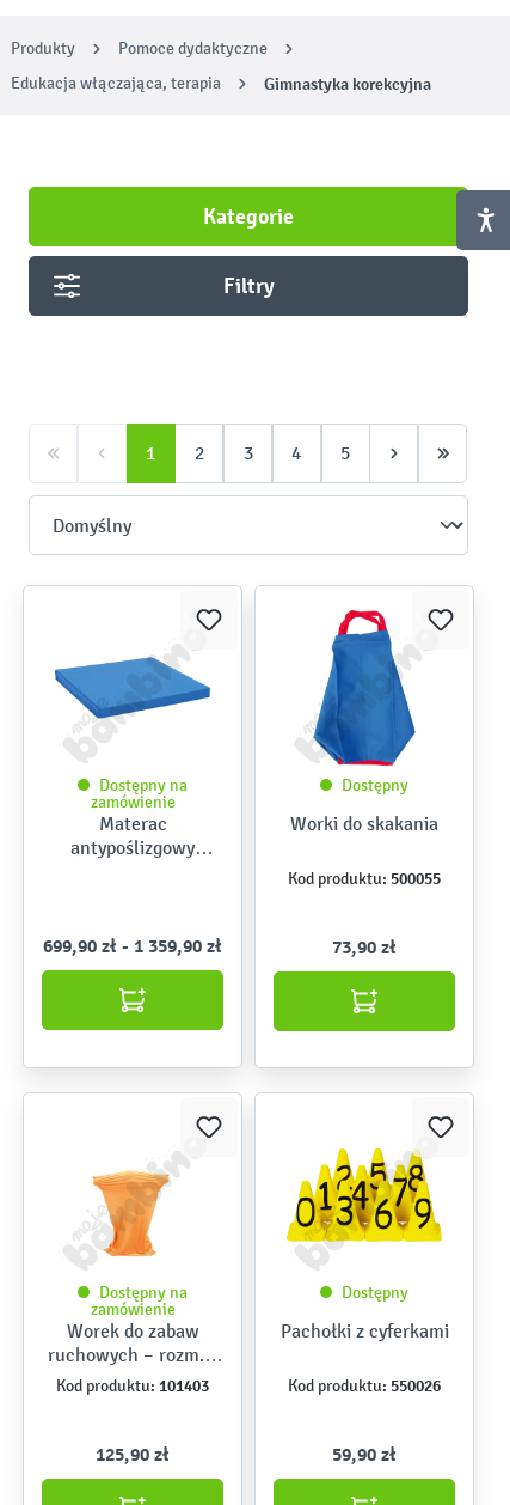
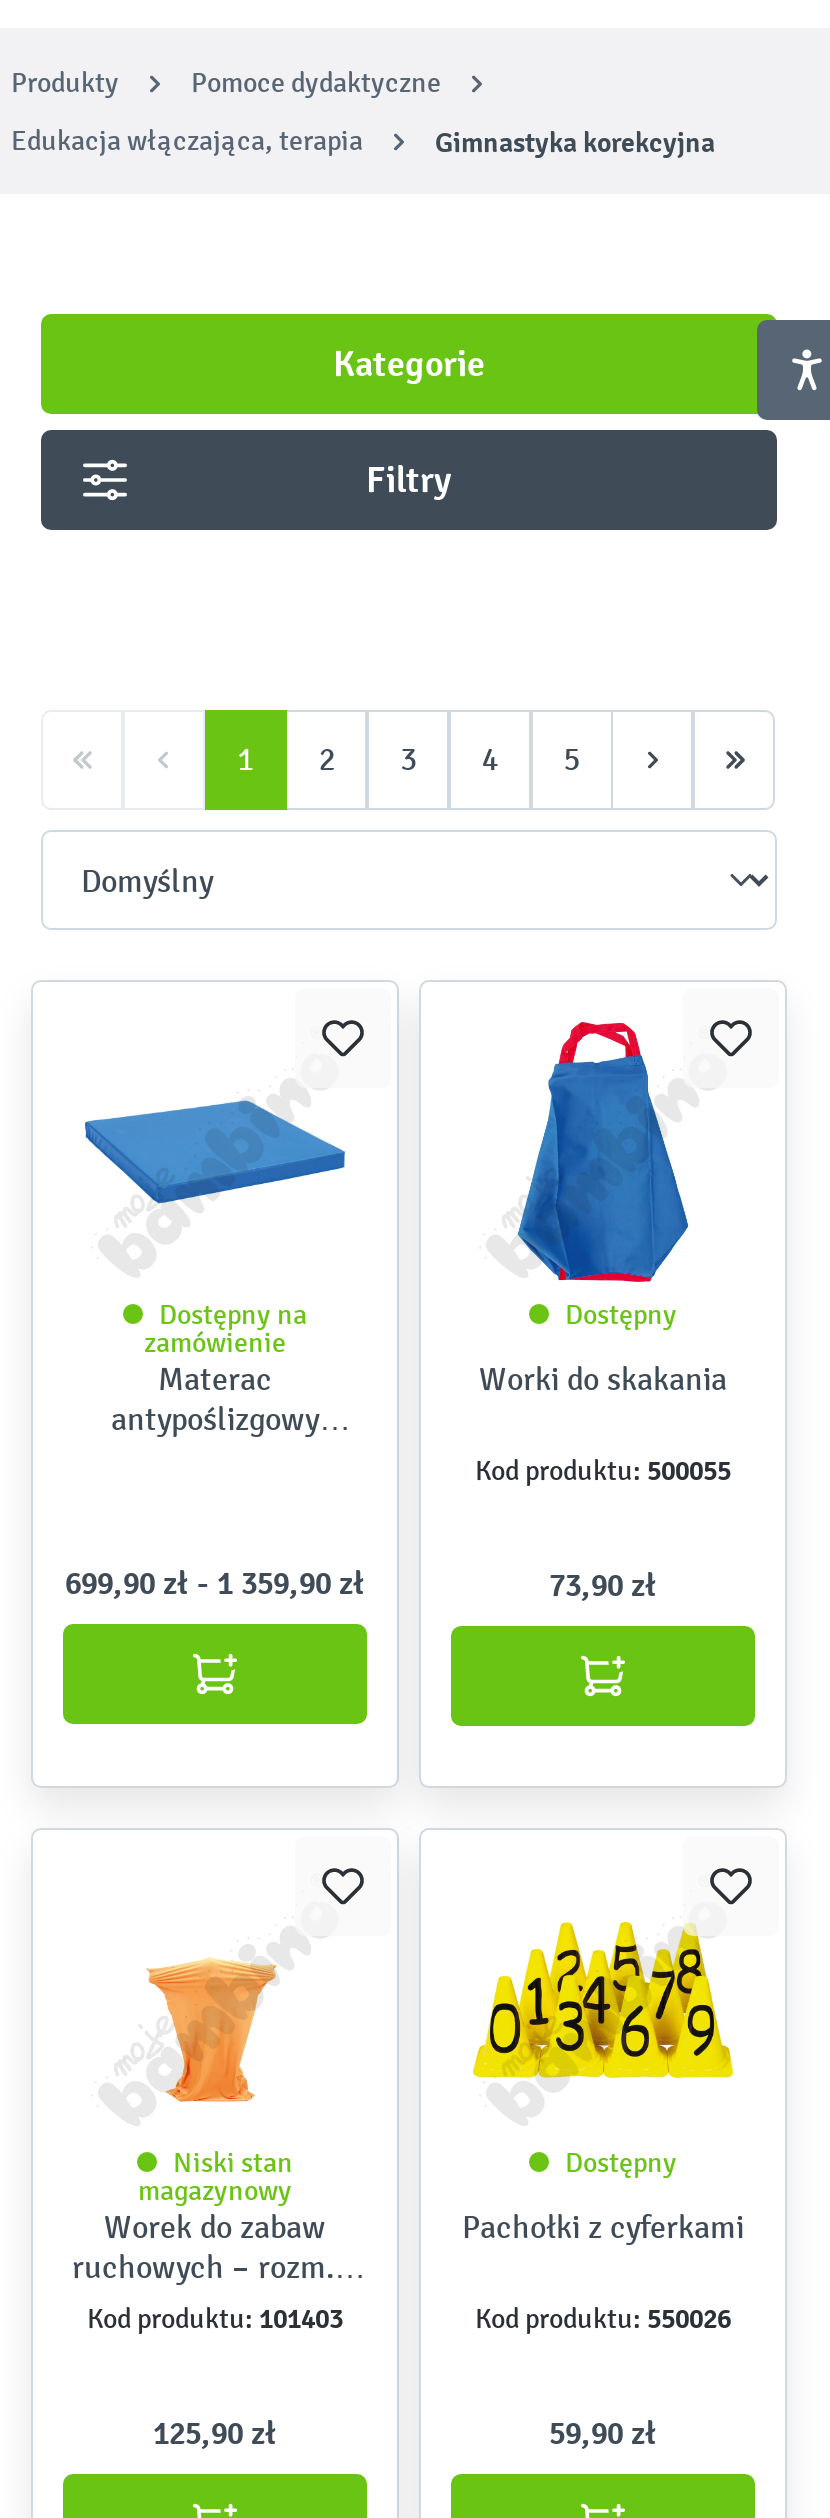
[90,1282,188,1320] Dostępny na | zamówienie -> [138,2146,293,2208] Niski stan | magazynowy

